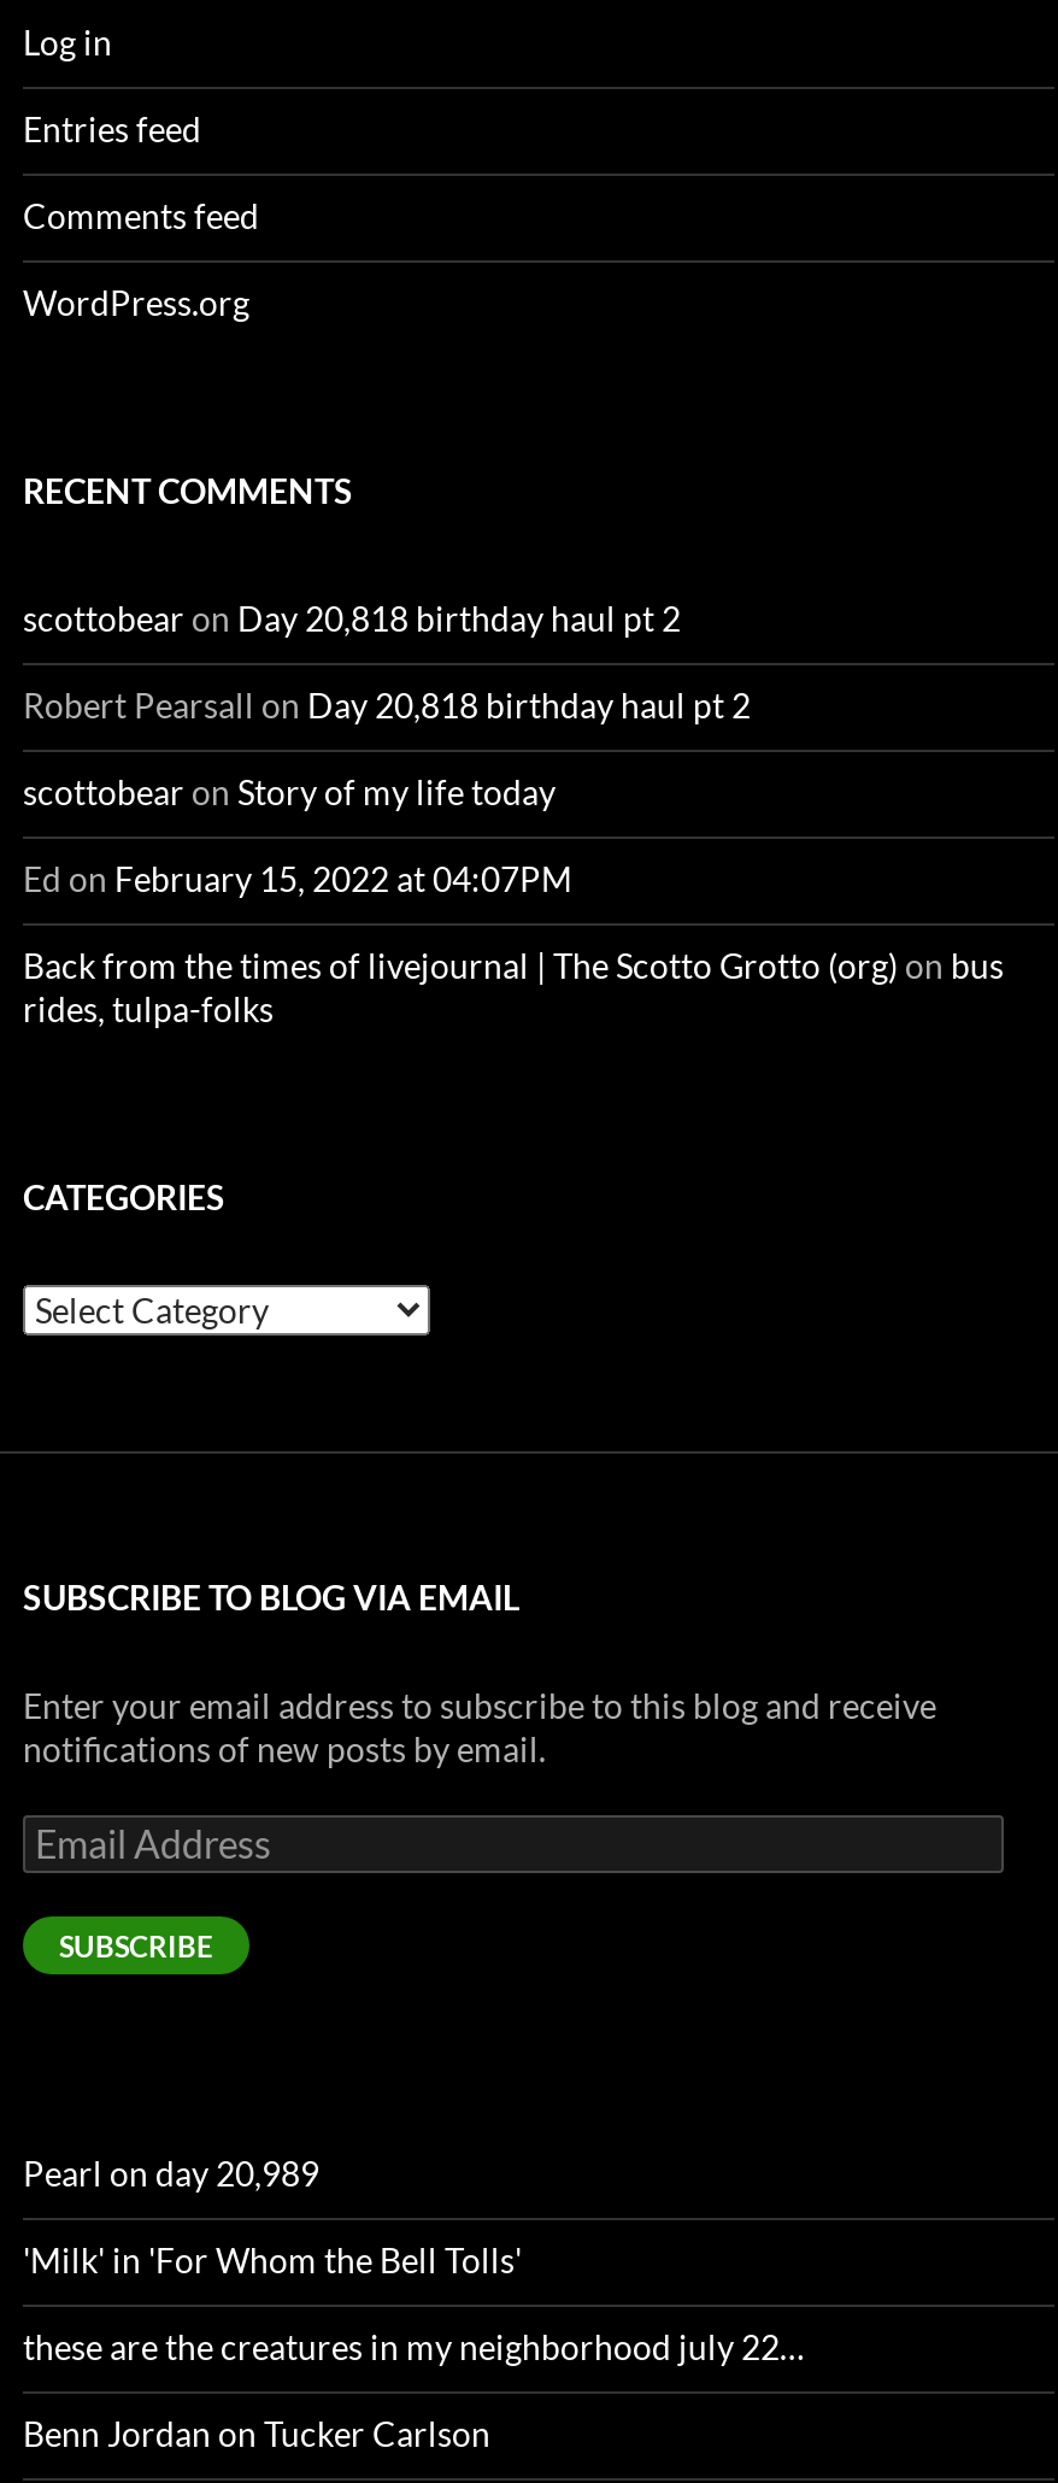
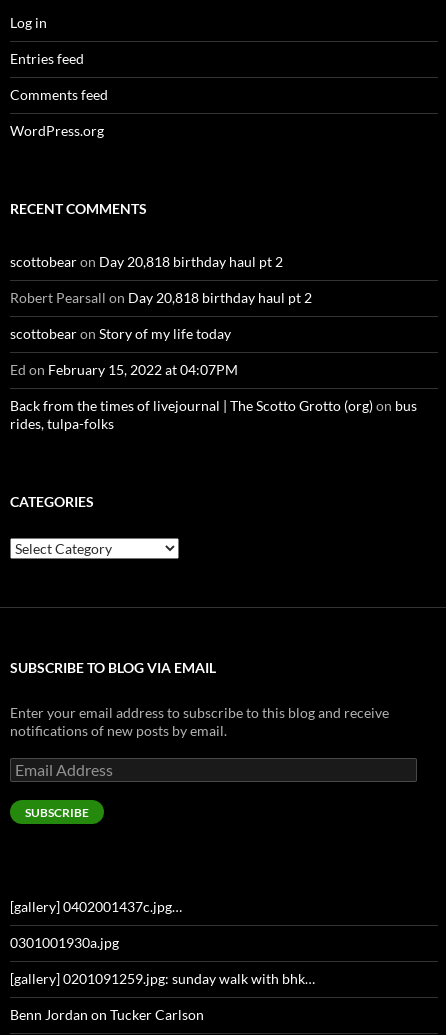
[23,2153,319,2194] Pearl on day 20,989 -> [10,898,182,915] [gallery] 0402001437c.jpg…
[23,2240,522,2281] 'Milk' in 'For Whom the Bell Tolls' -> [10,934,119,951] 0301001930a.jpg
[23,2327,804,2368] these are the creatures in my neighborhood july 22… -> [10,970,315,987] [gallery] 0201091259.jpg: sunday walk with bhk…

